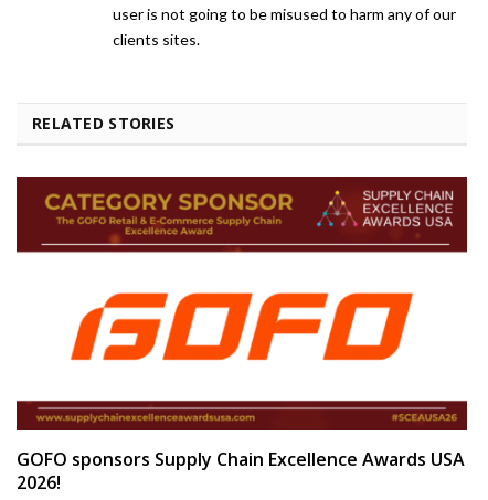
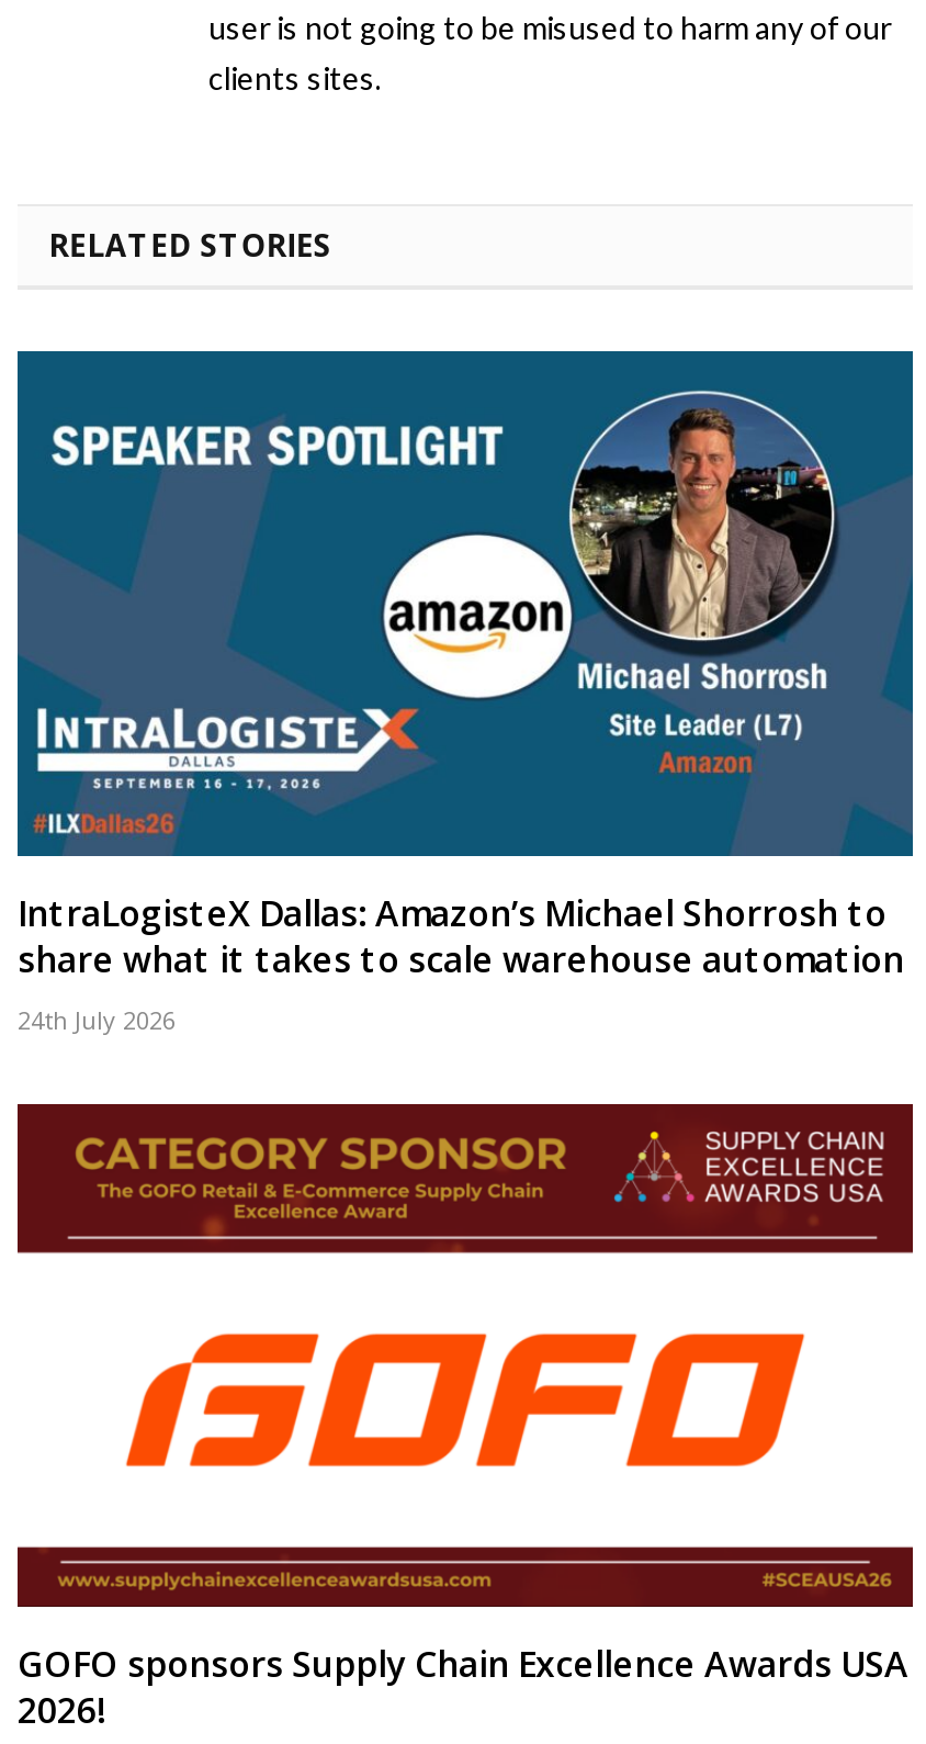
none -> [15,349,915,1035] [image] | IntraLogisteX Dallas: Amazon’s Michael Shorrosh to | share what it takes to scale warehouse automation | 24th July 2026

